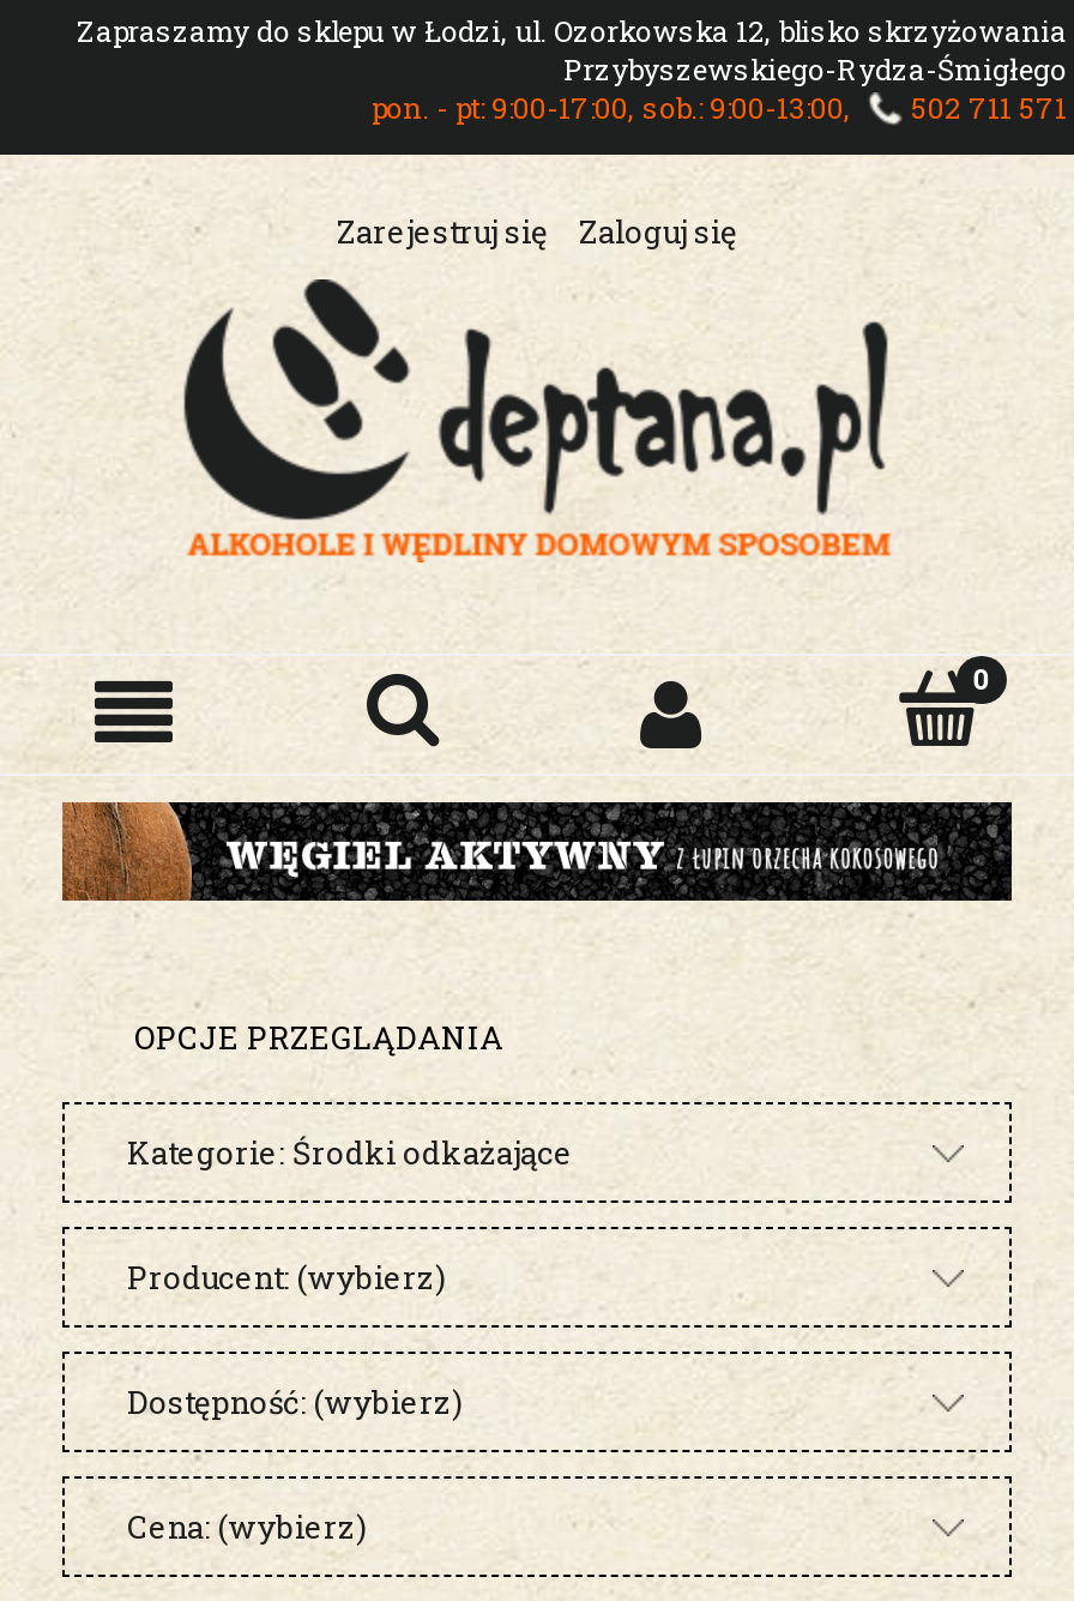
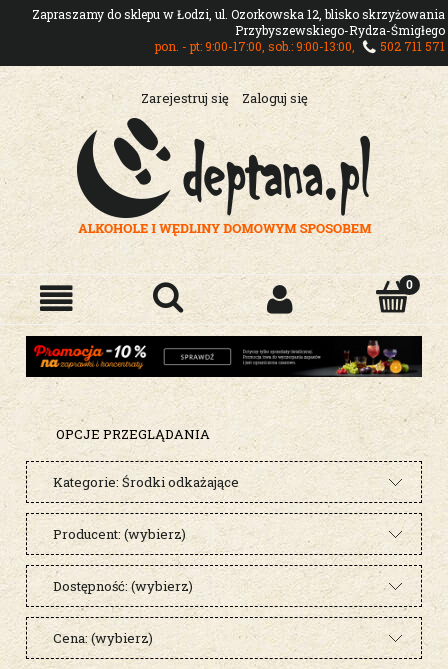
[60,800,1007,903] [image] -> [25,335,419,378] [image]

